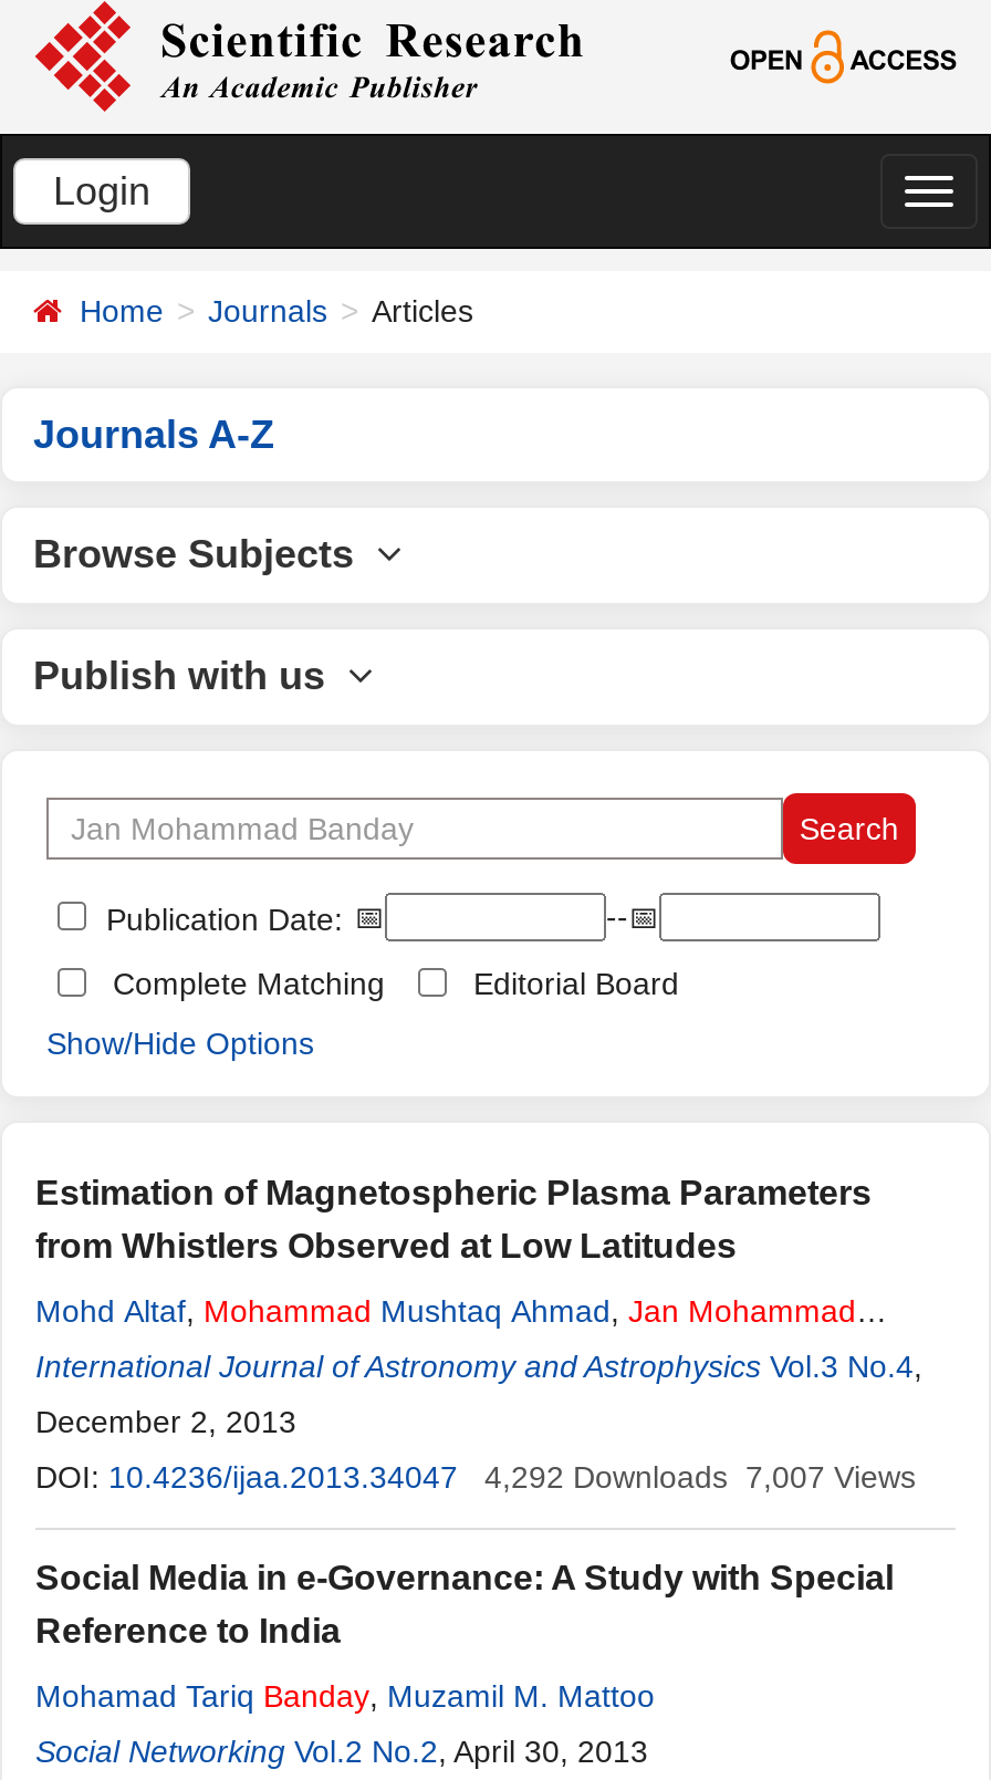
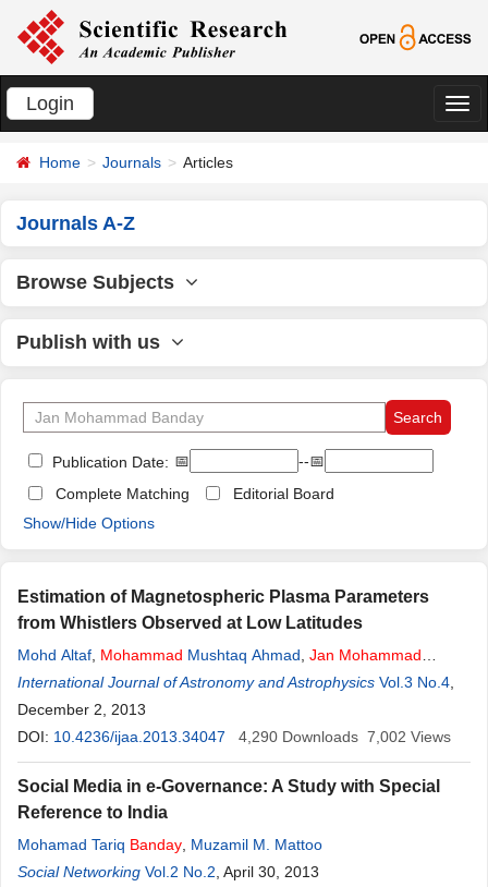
[484,1459,916,1495] 4,292 Downloads 7,007 Views -> [239,728,451,745] 4,290 Downloads 7,002 Views

